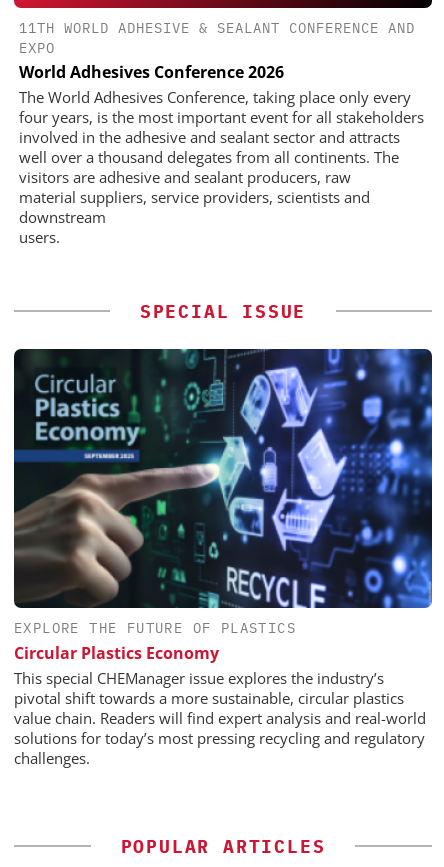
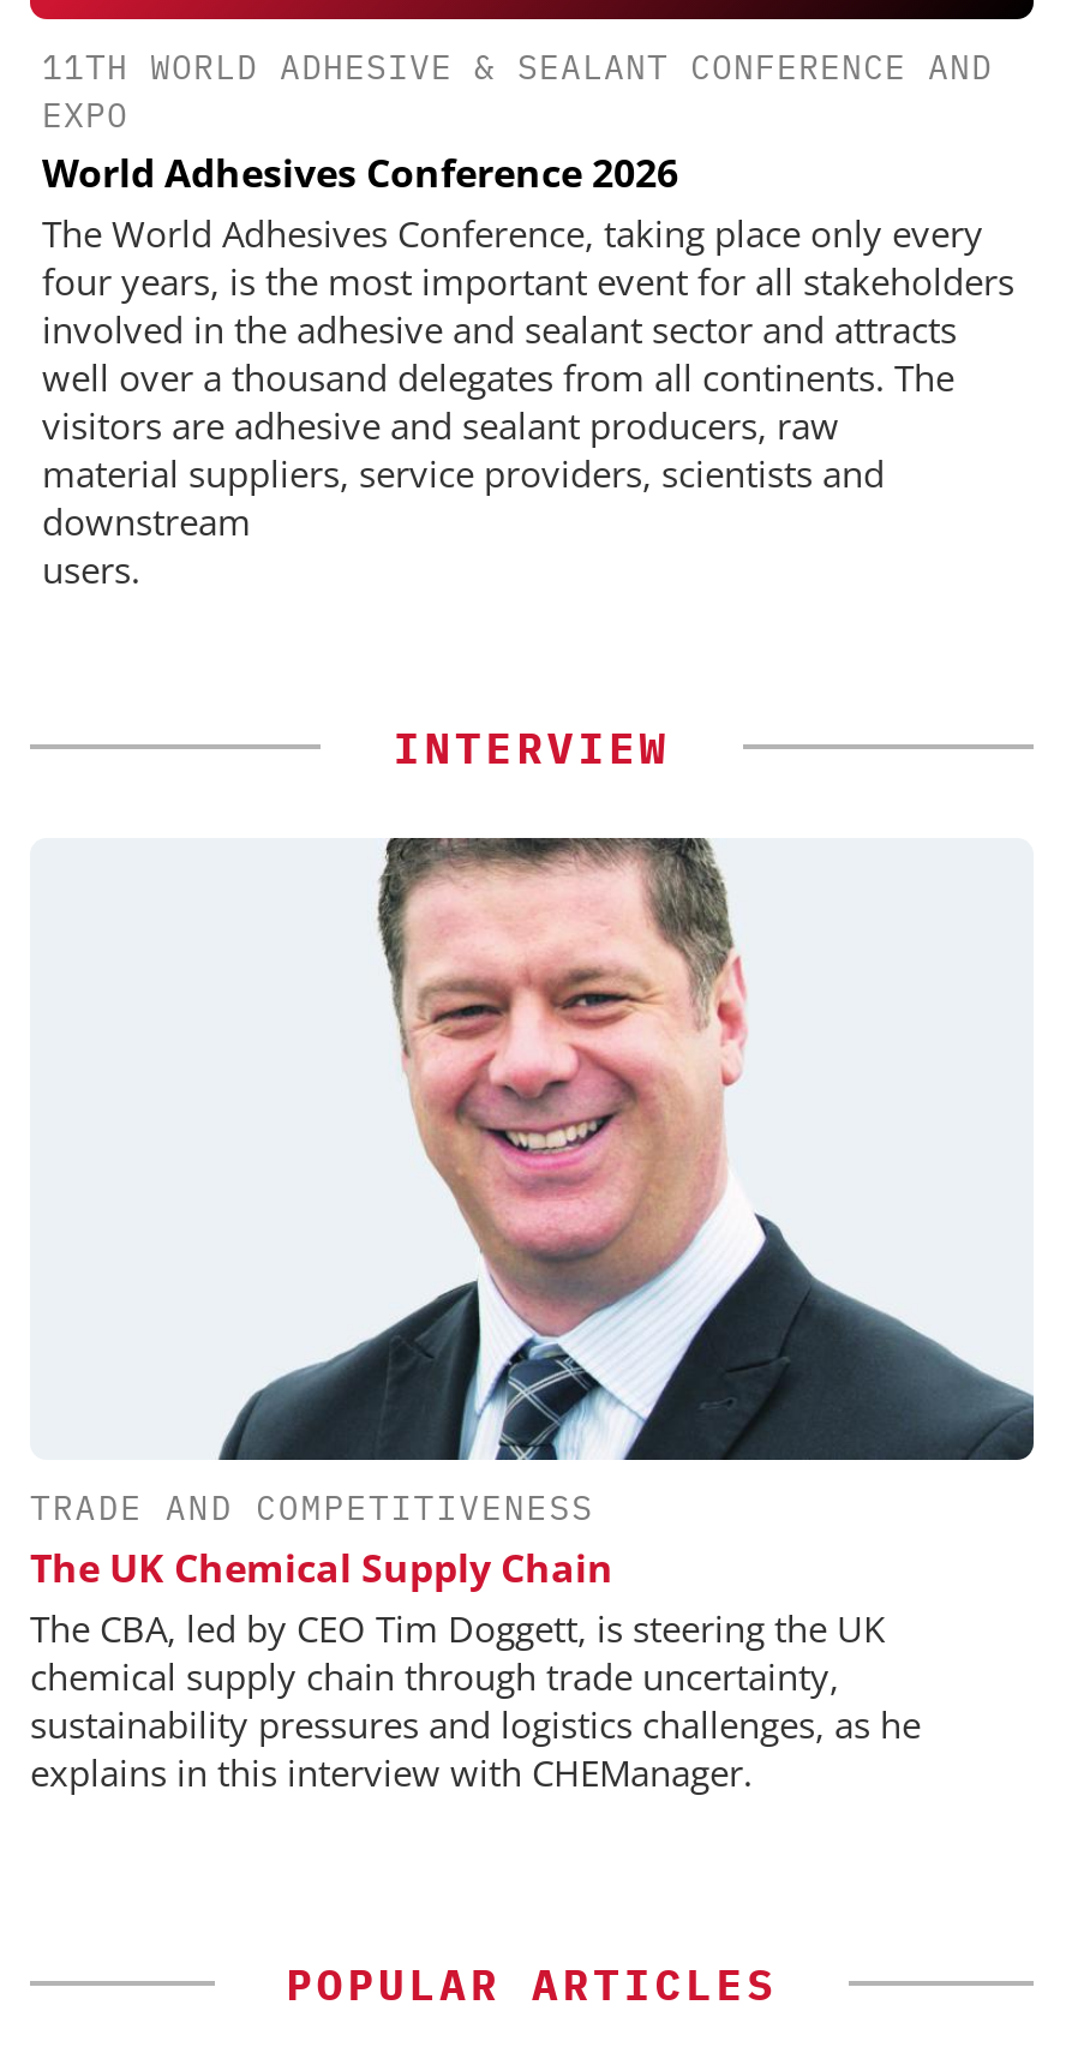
[140,300,306,323] SPECIAL ISSUE -> [394,721,670,776] INTERVIEW
[13,348,433,768] [image] | EXPLORE THE FUTURE OF PLASTICS | Circular Plastics Economy | This special CHEManager issue explores the industry’s | pivotal shift towards a more sustainable, circular plastics | value chain. Readers will find expert analysis and real-world | solutions for today’s most pressing recycling and regulatory | challenges. -> [30,836,1036,1795] [image] | TRADE AND COMPETITIVENESS | The UK Chemical Supply Chain | The CBA, led by CEO Tim Doggett, is steering the UK | chemical supply chain through trade uncertainty, | sustainability pressures and logistics challenges, as he | explains in this interview with CHEManager.

